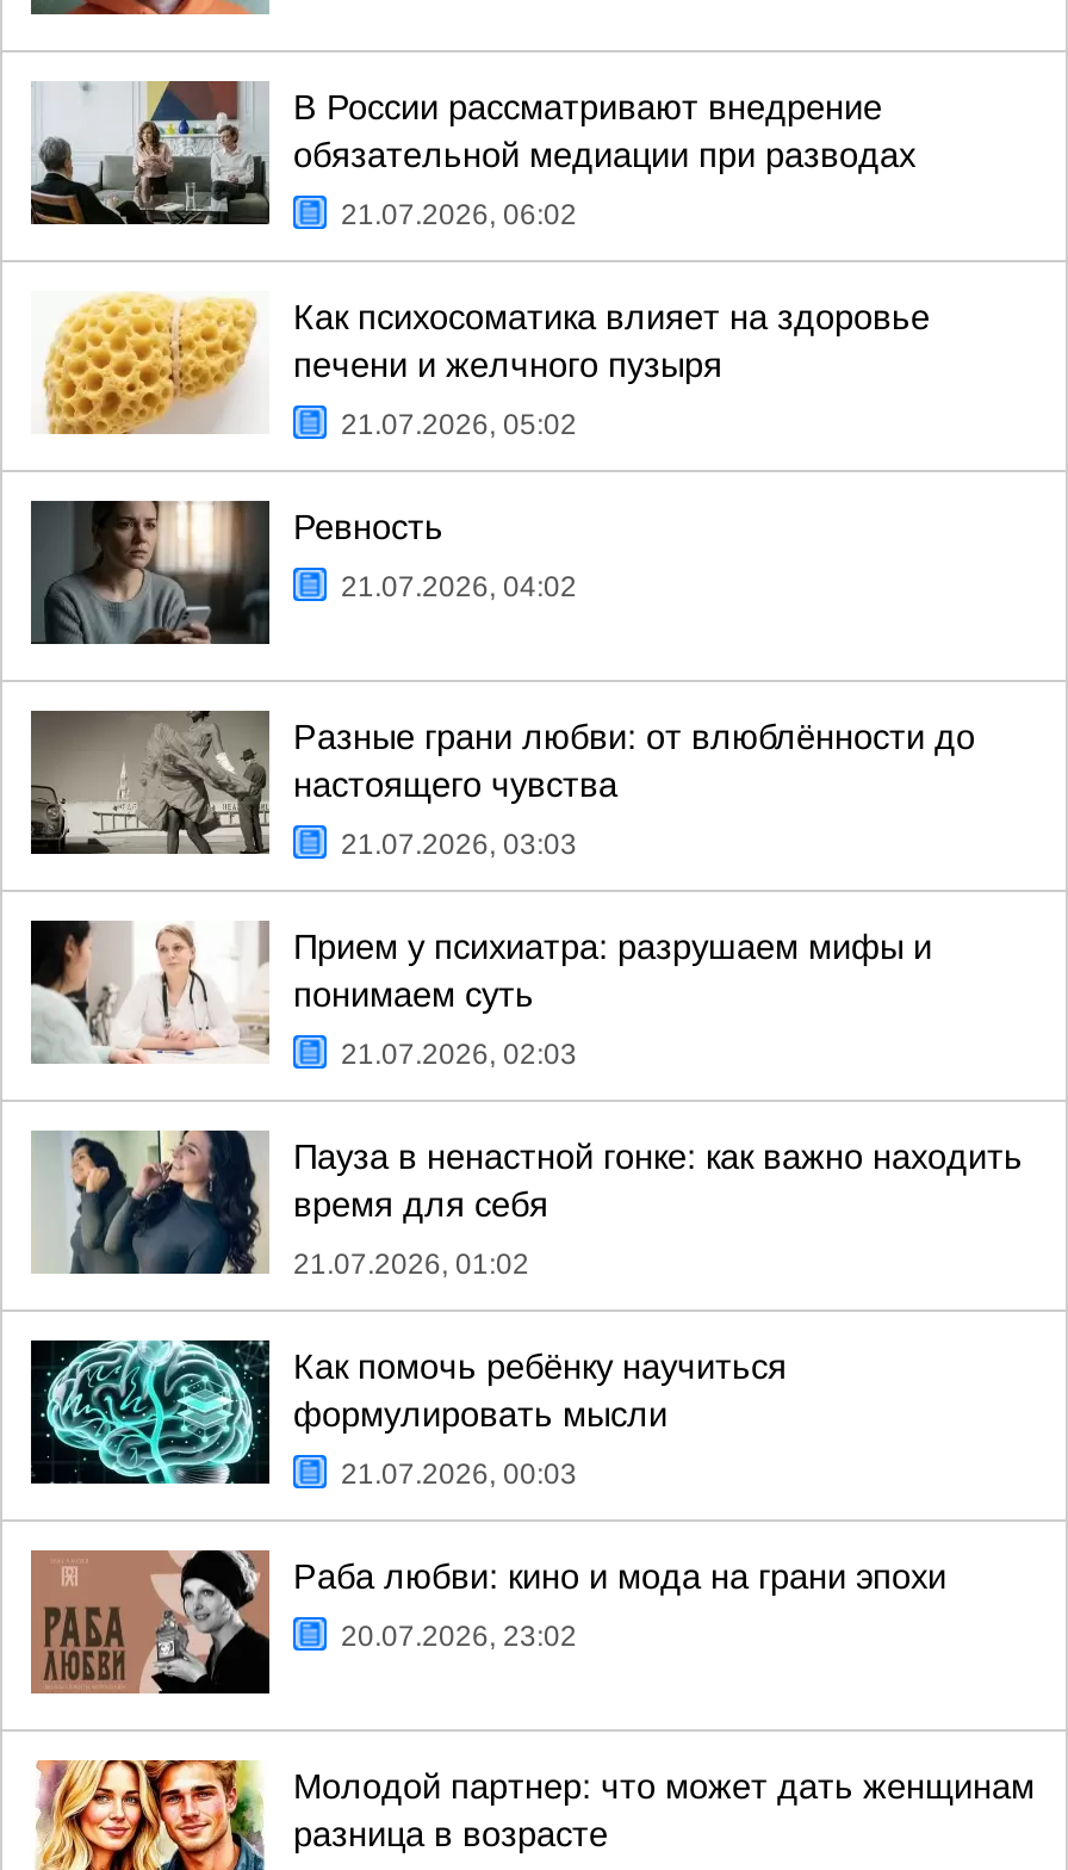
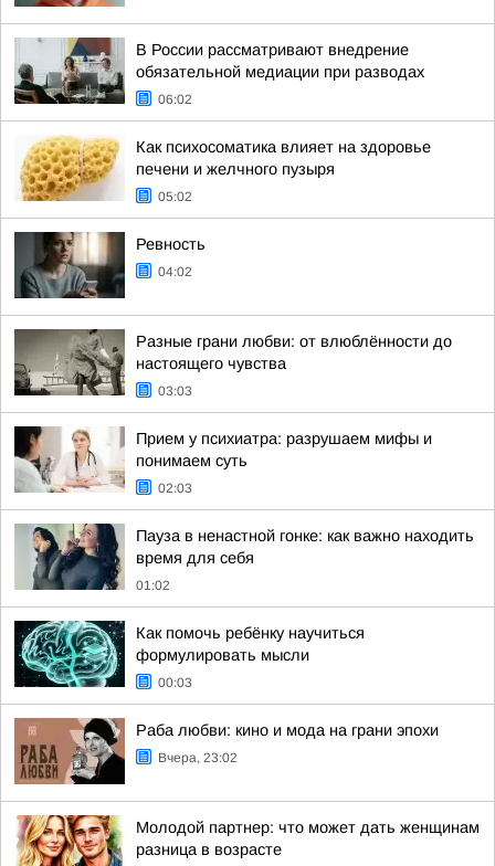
[341,198,577,231] 21.07.2026, 06:02 -> [158,92,192,107] 06:02
[341,408,577,441] 21.07.2026, 05:02 -> [158,189,192,204] 05:02
[341,570,577,603] 21.07.2026, 04:02 -> [158,264,192,279] 04:02
[341,828,577,861] 21.07.2026, 03:03 -> [158,383,192,399] 03:03
[341,1038,577,1071] 21.07.2026, 02:03 -> [158,480,192,496] 02:03
[293,1247,529,1281] 21.07.2026, 01:02 -> [136,578,170,593] 01:02
[341,1457,577,1491] 21.07.2026, 00:03 -> [158,675,192,690] 00:03
[341,1620,577,1653] 20.07.2026, 23:02 -> [158,750,238,765] Вчера, 23:02

